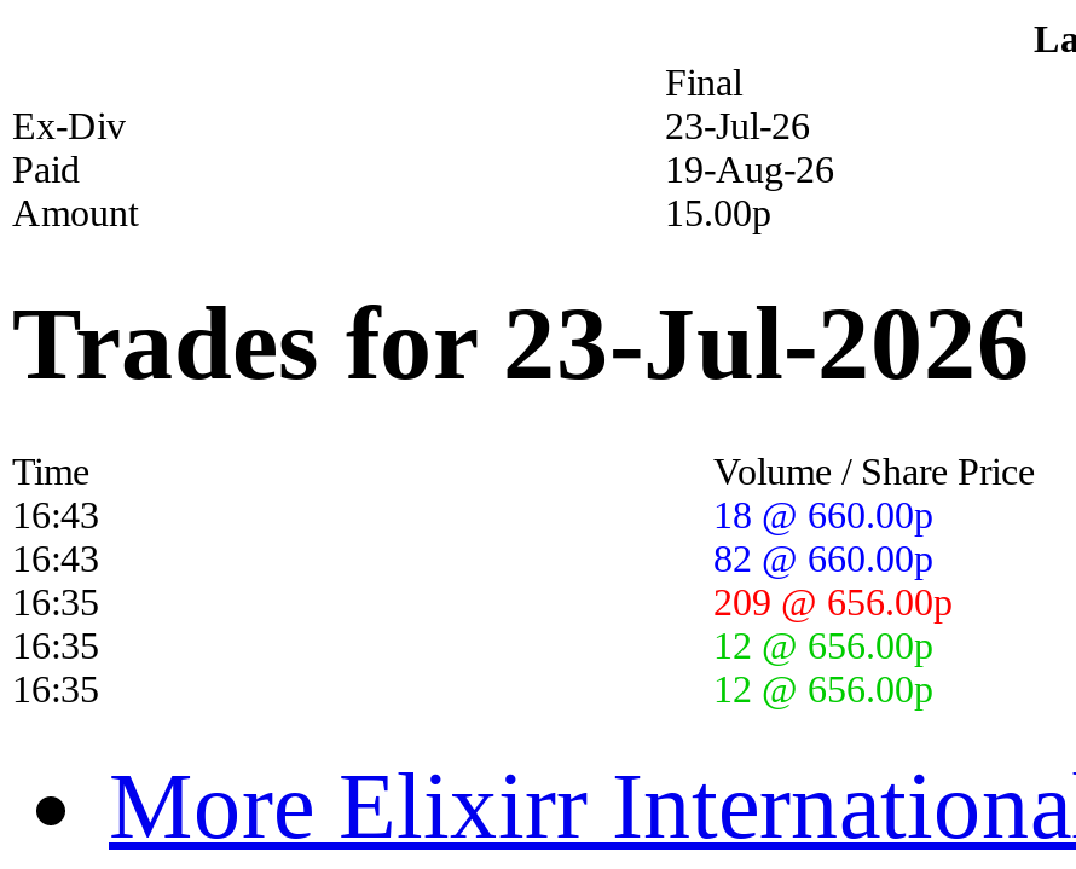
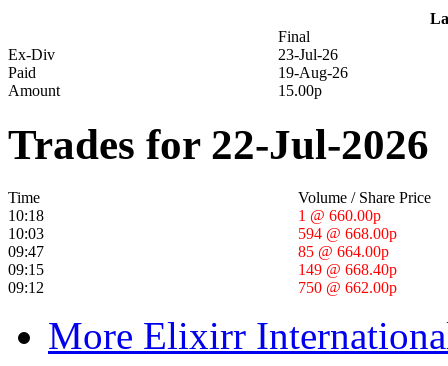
[12,287,1030,401] Trades for 23-Jul-2026 -> [8,121,429,168] Trades for 22-Jul-2026
[12,495,953,710] 16:43 | 18 @ 660.00p | 16:43 | 82 @ 660.00p | 16:35 | 209 @ 656.00p | 16:35 | 12 @ 656.00p | 16:35 | 12 @ 656.00p -> [8,207,397,296] 10:18 | 1 @ 660.00p | 10:03 | 594 @ 668.00p | 09:47 | 85 @ 664.00p | 09:15 | 149 @ 668.40p | 09:12 | 750 @ 662.00p

